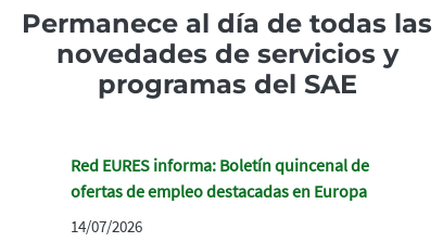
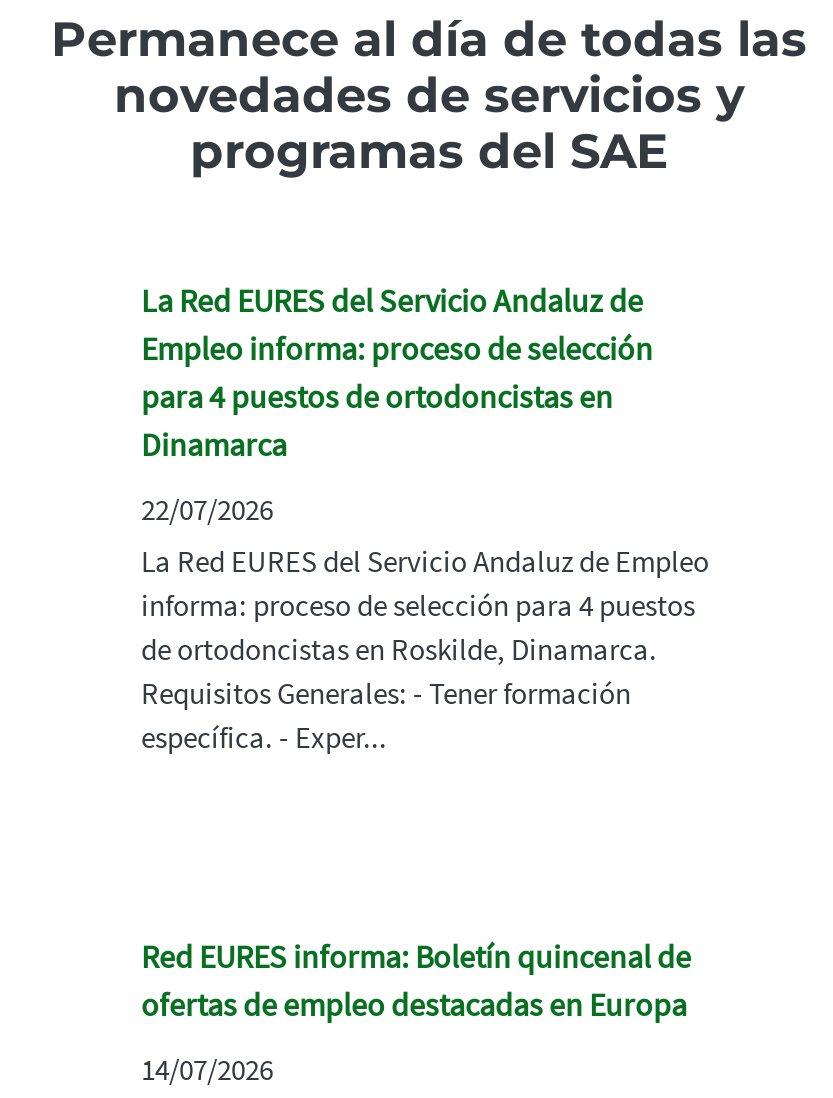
none -> [141,280,709,756] La Red EURES del Servicio Andaluz de | Empleo informa: proceso de selección | para 4 puestos de ortodoncistas en | Dinamarca | 22/07/2026 | La Red EURES del Servicio Andaluz de Empleo | informa: proceso de selección para 4 puestos | de ortodoncistas en Roskilde, Dinamarca. | Requisitos Generales: - Tener formación | específica. - Exper...

